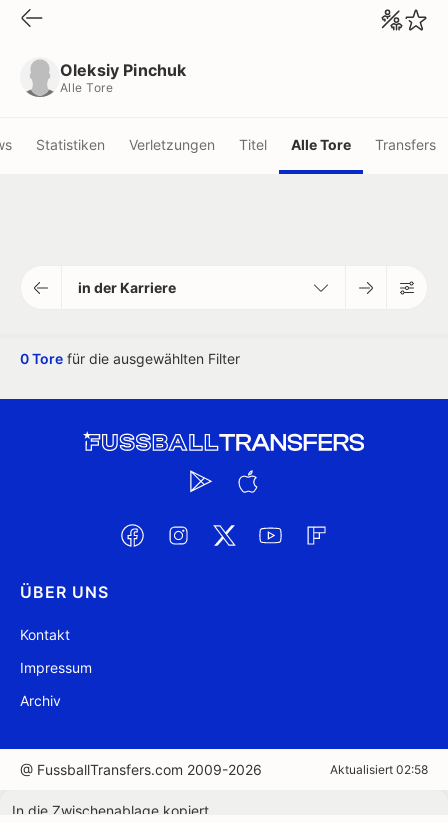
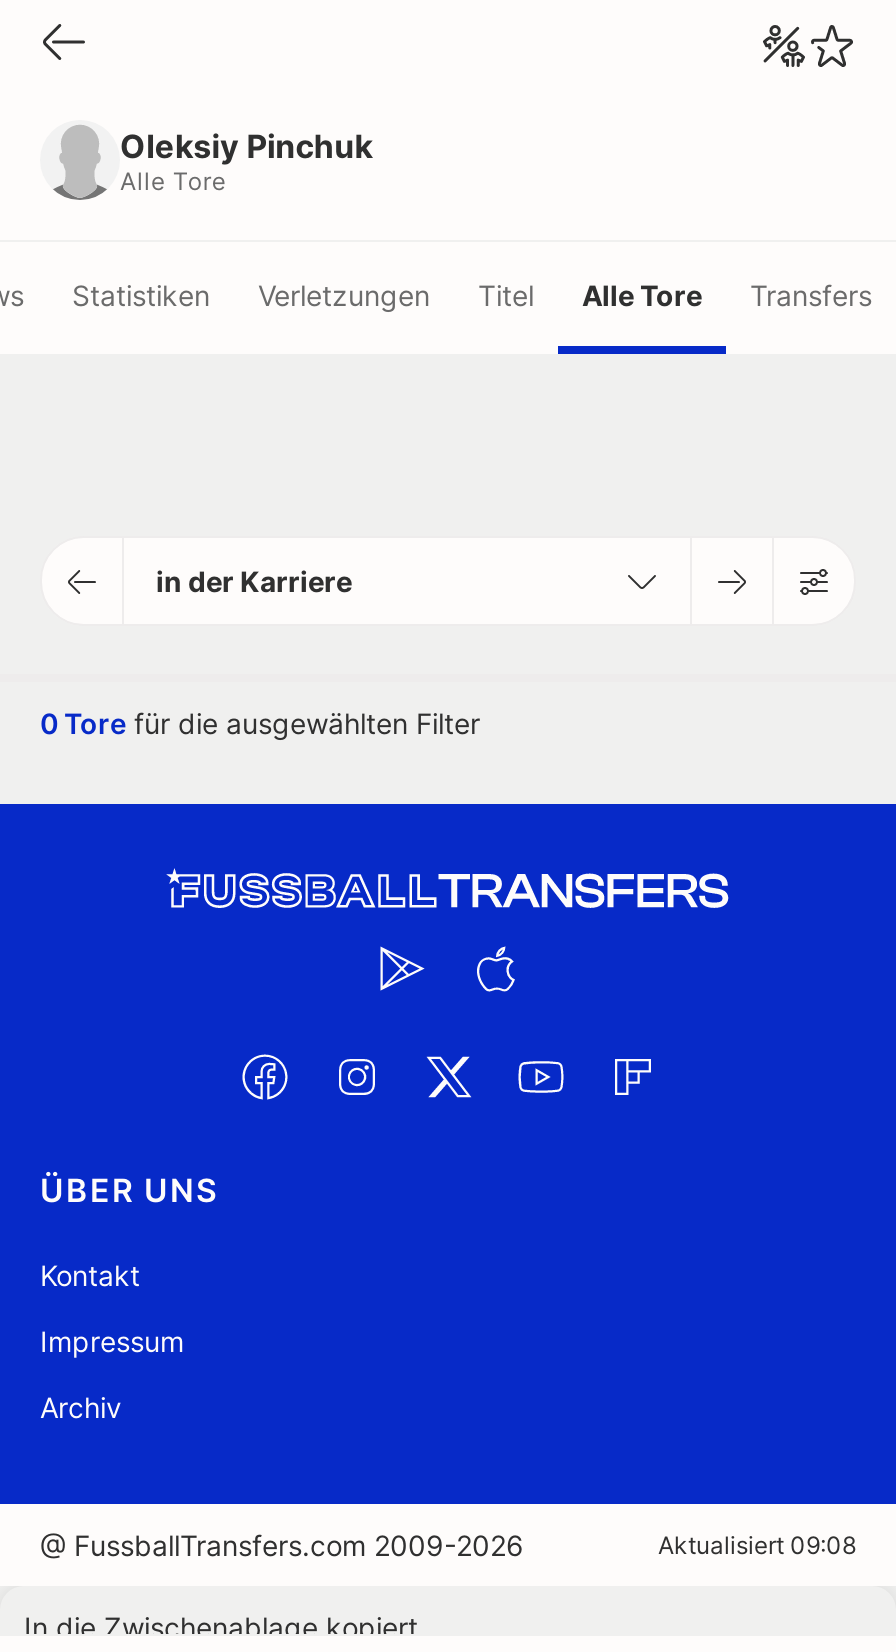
[330,762,428,777] Aktualisiert 02:58 -> [658,1530,856,1560] Aktualisiert 09:08

